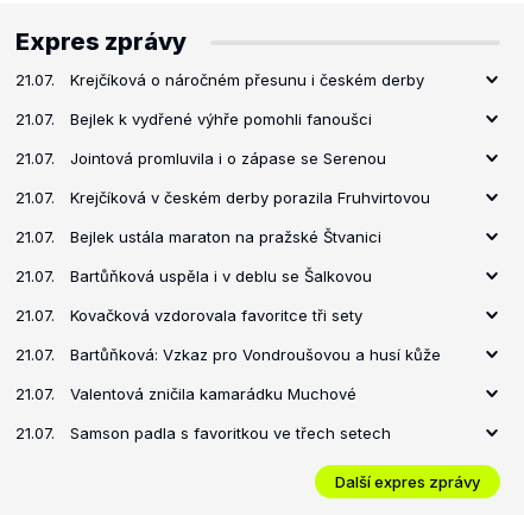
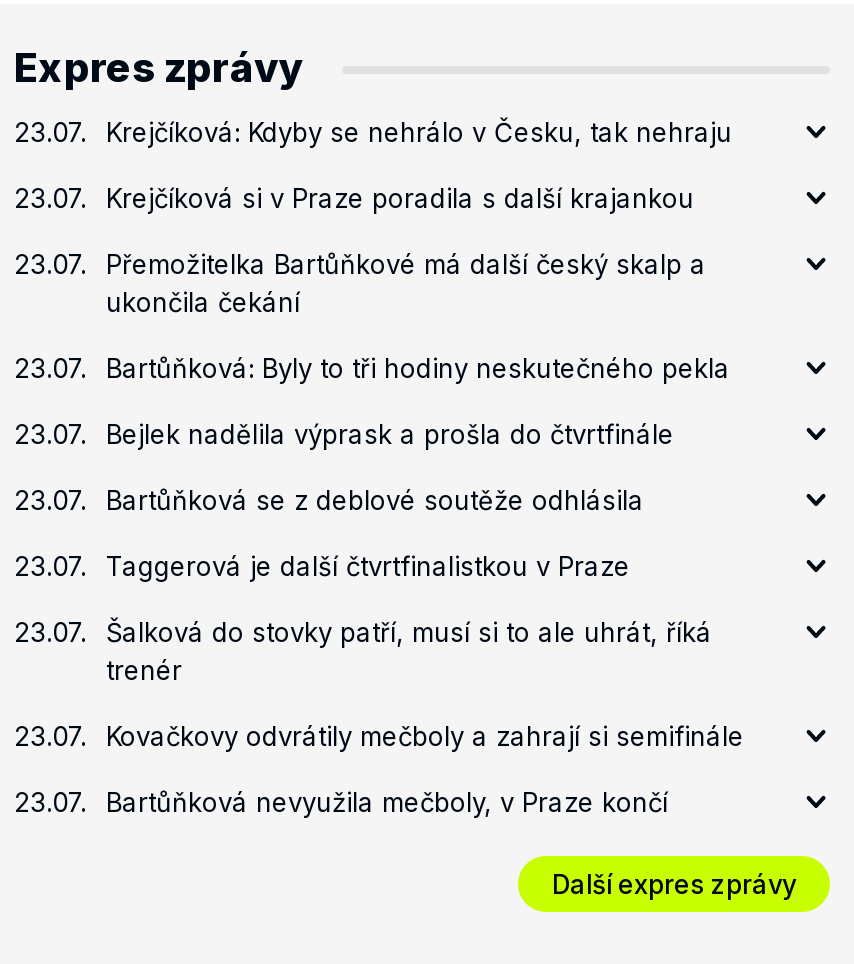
[15,70,424,89] 21.07. | Krejčíková o náročném přesunu i českém derby -> [14,116,732,148] 23.07. | Krejčíková: Kdyby se nehrálo v Česku, tak nehraju
[15,109,372,128] 21.07. | Bejlek k vydřené výhře pomohli fanoušci -> [14,182,694,214] 23.07. | Krejčíková si v Praze poradila s další krajankou
[15,149,386,168] 21.07. | Jointová promluvila i o zápase se Serenou -> [14,248,706,318] 23.07. | Přemožitelka Bartůňkové má další český skalp a | ukončila čekání
[15,188,430,207] 21.07. | Krejčíková v českém derby porazila Fruhvirtovou -> [14,352,730,384] 23.07. | Bartůňková: Byly to tři hodiny neskutečného pekla
[15,227,381,246] 21.07. | Bejlek ustála maraton na pražské Štvanici -> [14,418,674,450] 23.07. | Bejlek nadělila výprask a prošla do čtvrtfinále
[15,266,372,285] 21.07. | Bartůňková uspěla i v deblu se Šalkovou -> [14,484,644,516] 23.07. | Bartůňková se z deblové soutěže odhlásila
[15,306,362,325] 21.07. | Kovačková vzdorovala favoritce tři sety -> [14,550,630,582] 23.07. | Taggerová je další čtvrtfinalistkou v Praze
[15,345,441,364] 21.07. | Bartůňková: Vzkaz pro Vondroušovou a husí kůže -> [14,616,712,686] 23.07. | Šalková do stovky patří, musí si to ale uhrát, říká | trenér
[15,384,356,403] 21.07. | Valentová zničila kamarádku Muchové -> [14,720,744,752] 23.07. | Kovačkovy odvrátily mečboly a zahrají si semifinále
[15,423,391,442] 21.07. | Samson padla s favoritkou ve třech setech -> [14,786,668,818] 23.07. | Bartůňková nevyužila mečboly, v Praze končí

